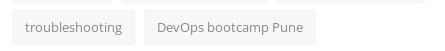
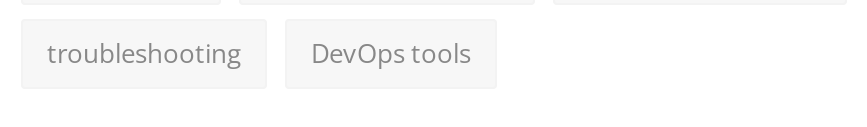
[157,17,303,35] DevOps bootcamp Pune -> [311,34,471,70] DevOps tools

